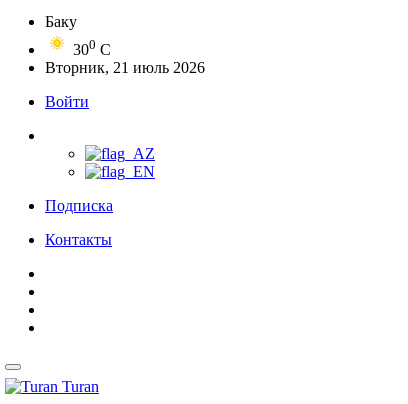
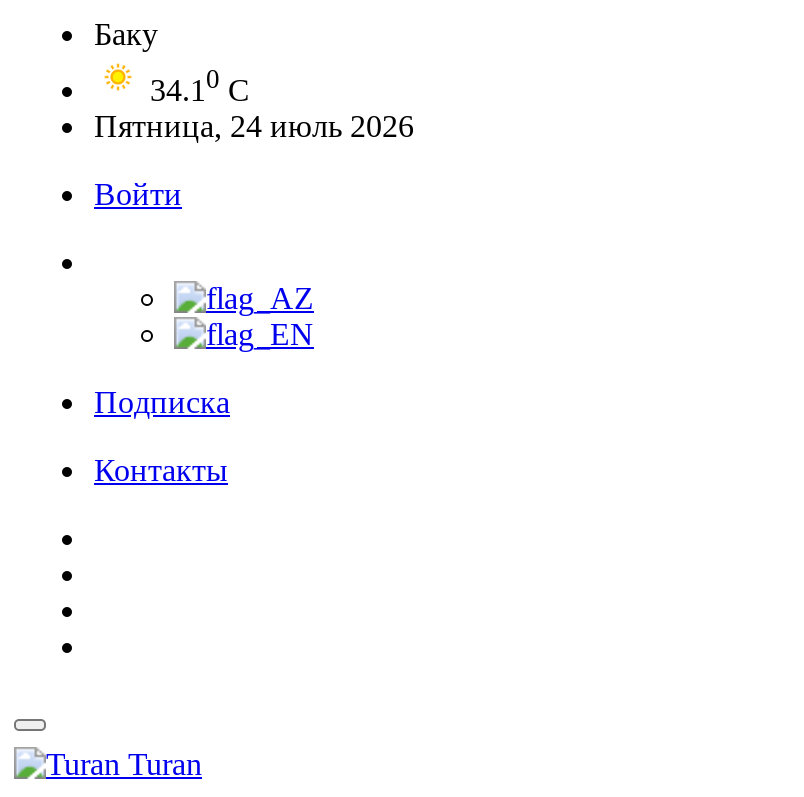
[73,37,111,58] 300 C -> [150,64,250,107] 34.10 C
[45,59,205,76] Вторник, 21 июль 2026 -> [94,109,414,143] Пятница, 24 июль 2026

